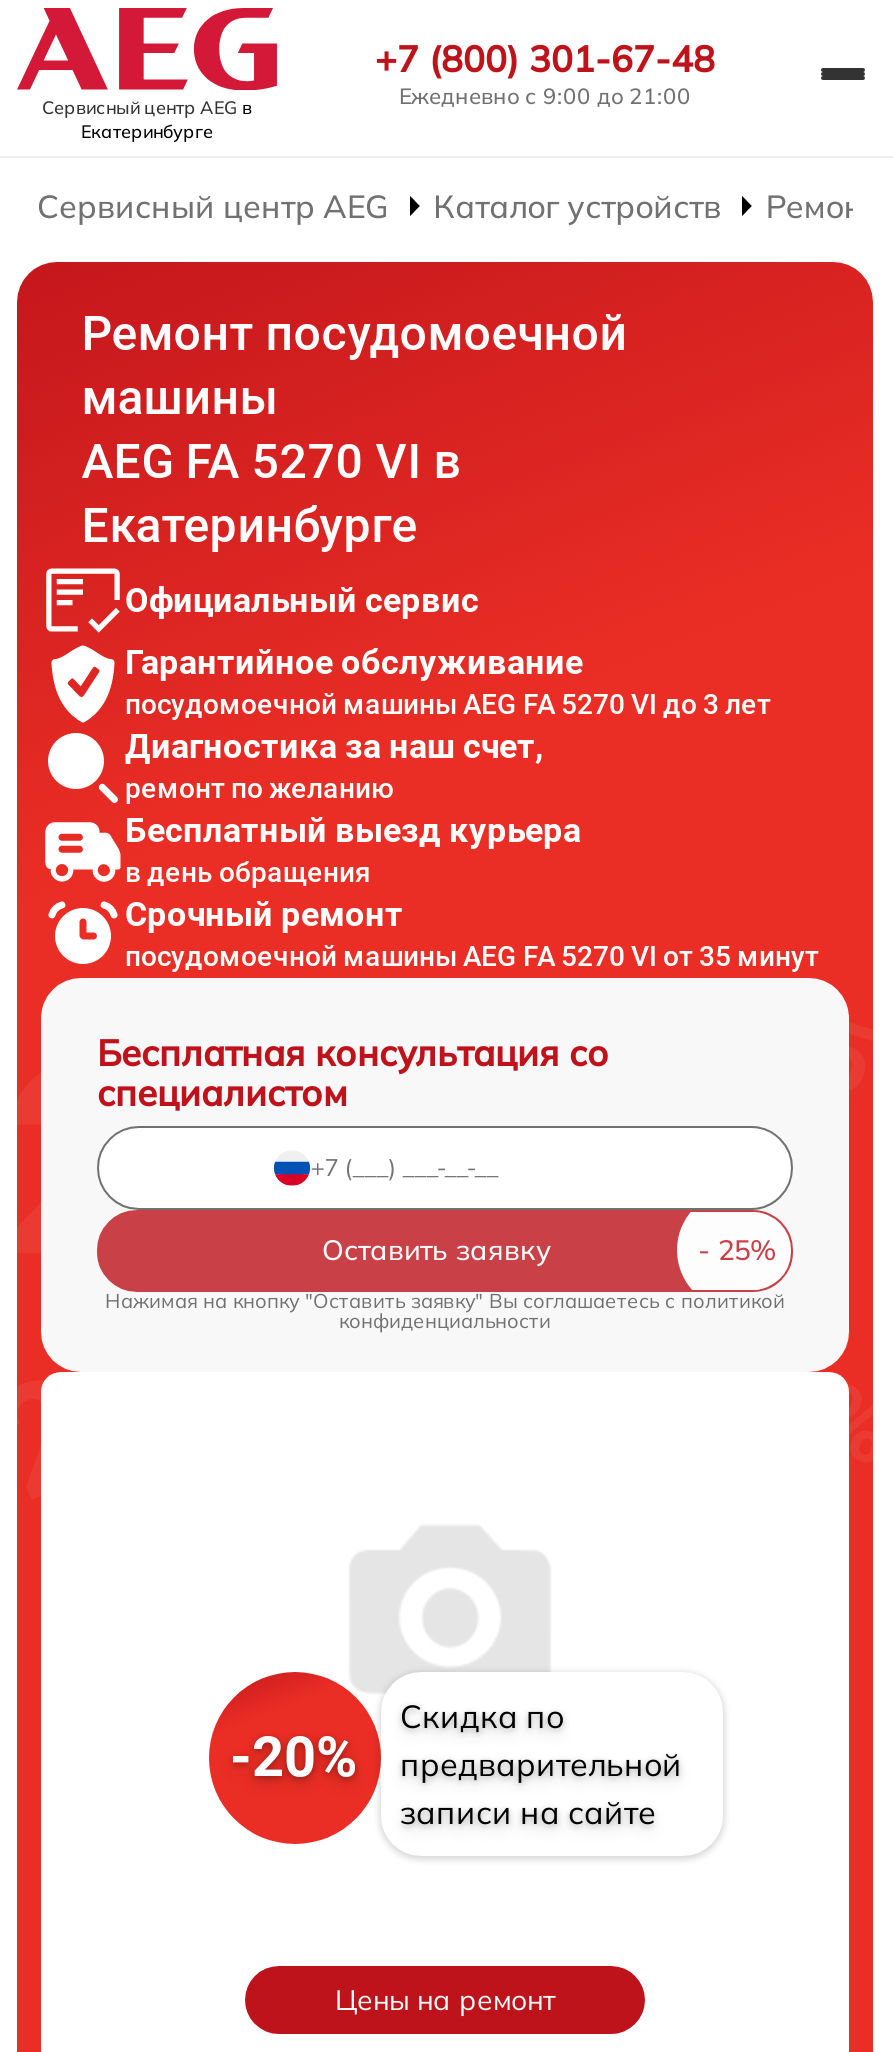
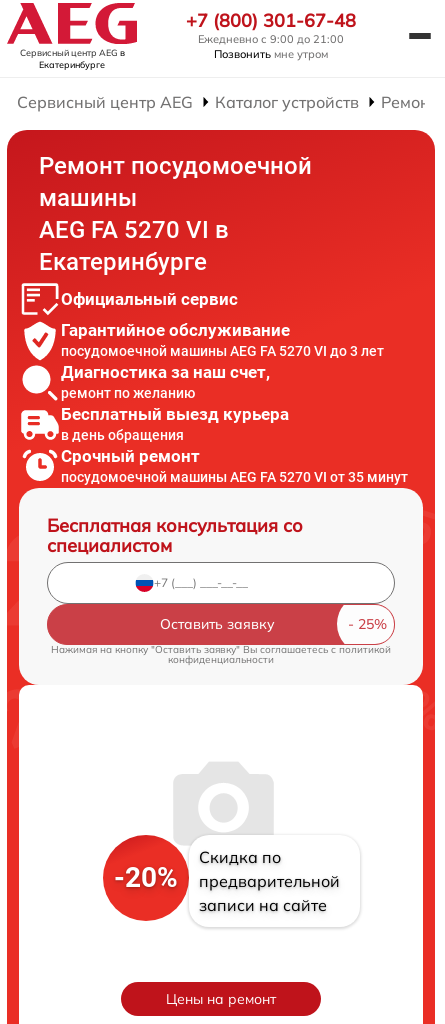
none -> [214,47,328,61] Позвонить мне утром

